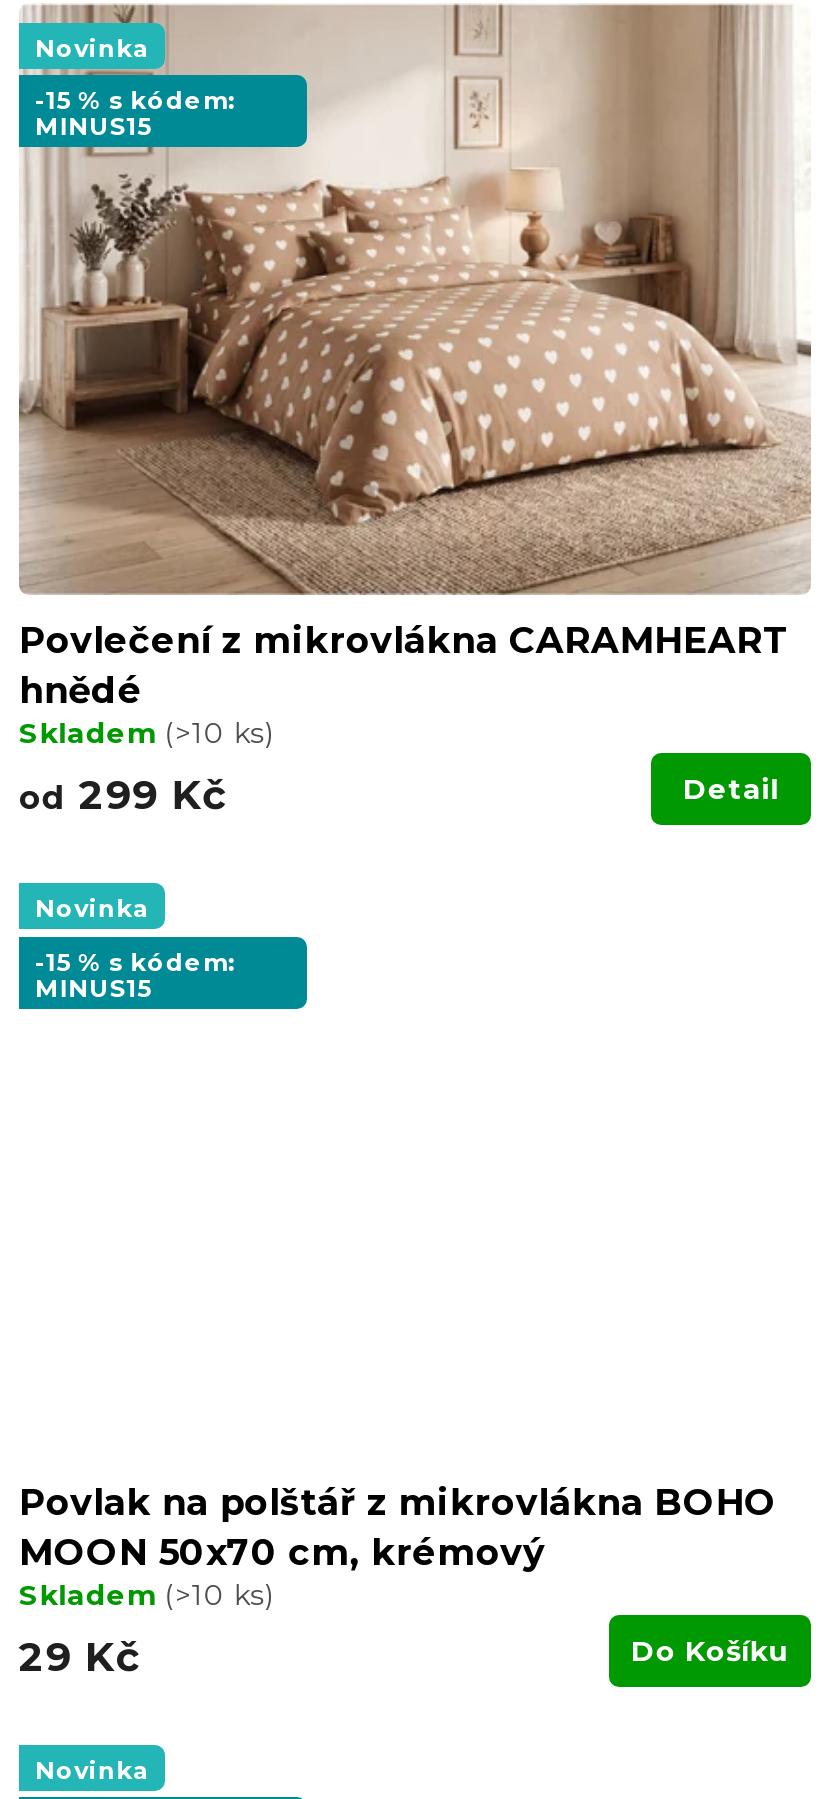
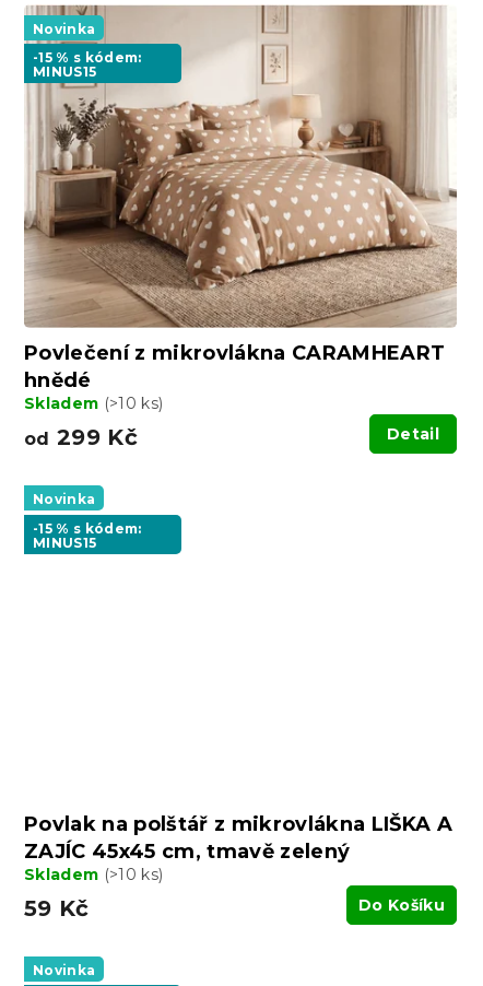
[19,1481,777,1575] Povlak na polštář z mikrovlákna BOHO | MOON 50x70 cm, krémový -> [24,812,452,864] Povlak na polštář z mikrovlákna LIŠKA A | ZAJÍC 45x45 cm, tmavě zelený
[19,1633,140,1681] 29 Kč -> [24,895,89,922] 59 Kč

